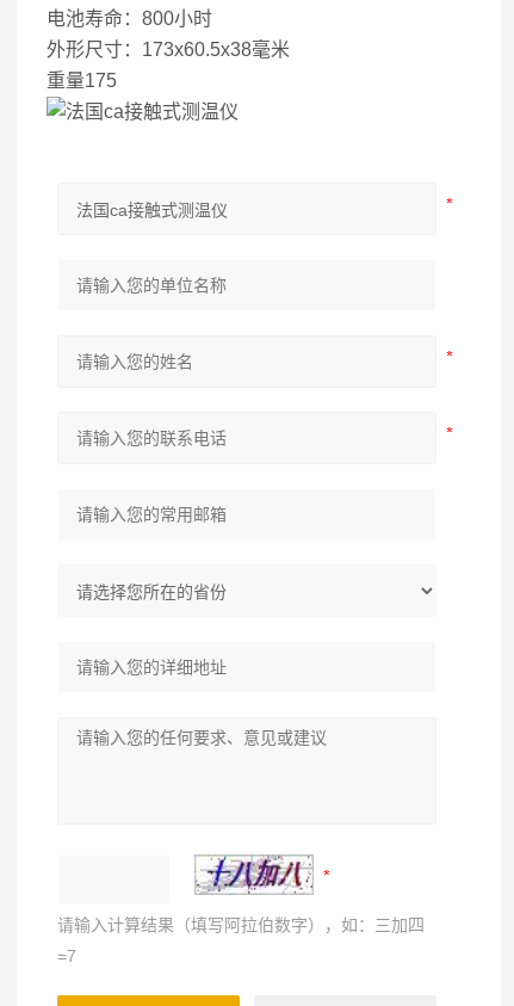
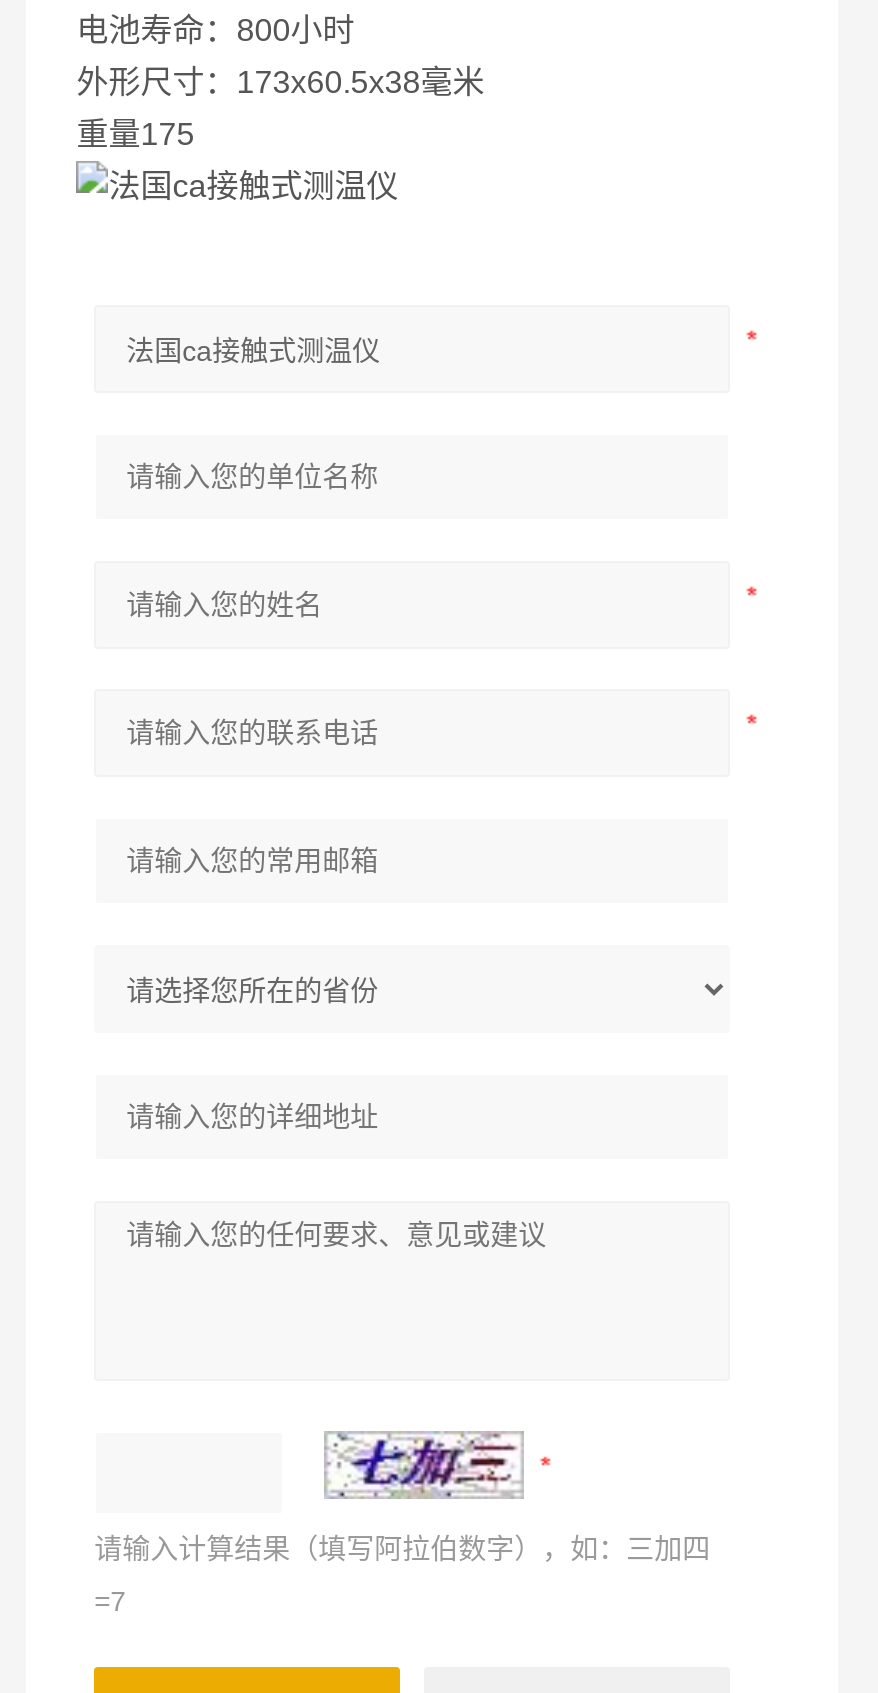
[194,854,312,895] [image] -> [324,1431,522,1499] [image]

